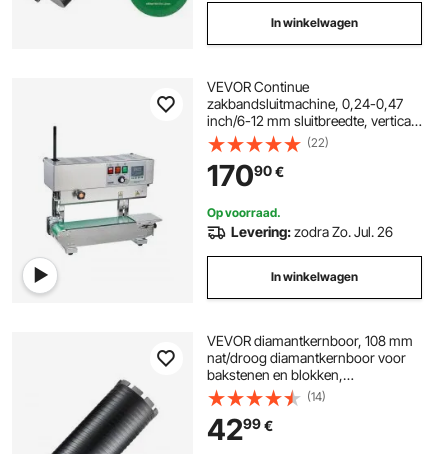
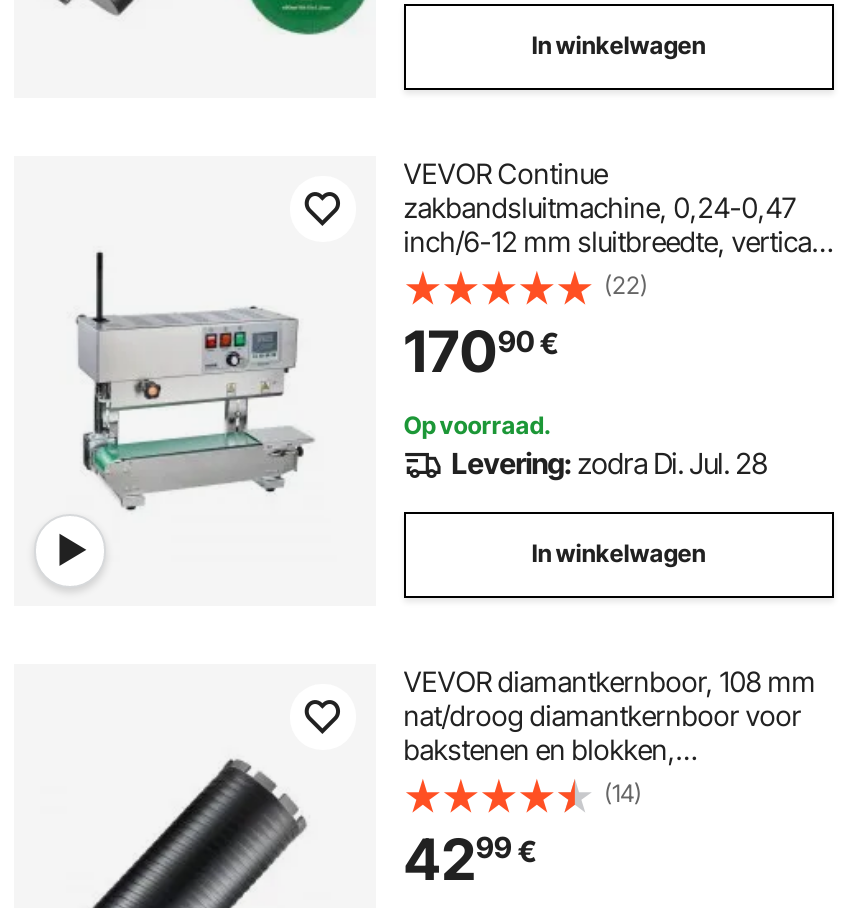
[231,223,393,240] Levering: zodra Zo. Jul. 26 -> [451,446,767,480] Levering: zodra Di. Jul. 28

